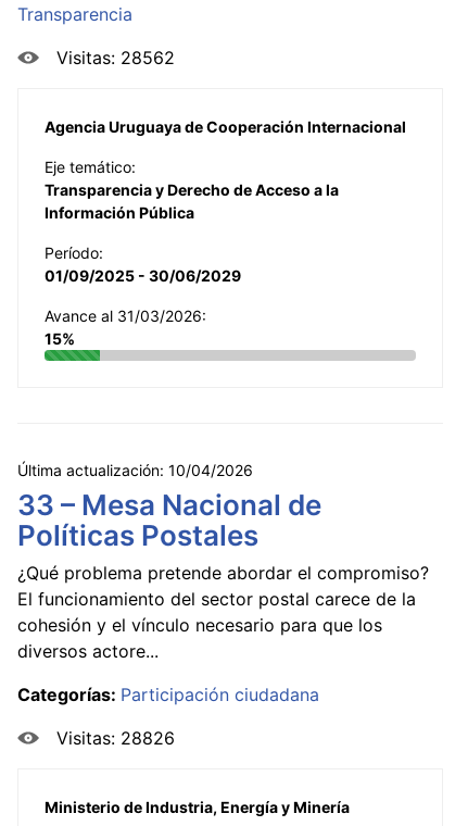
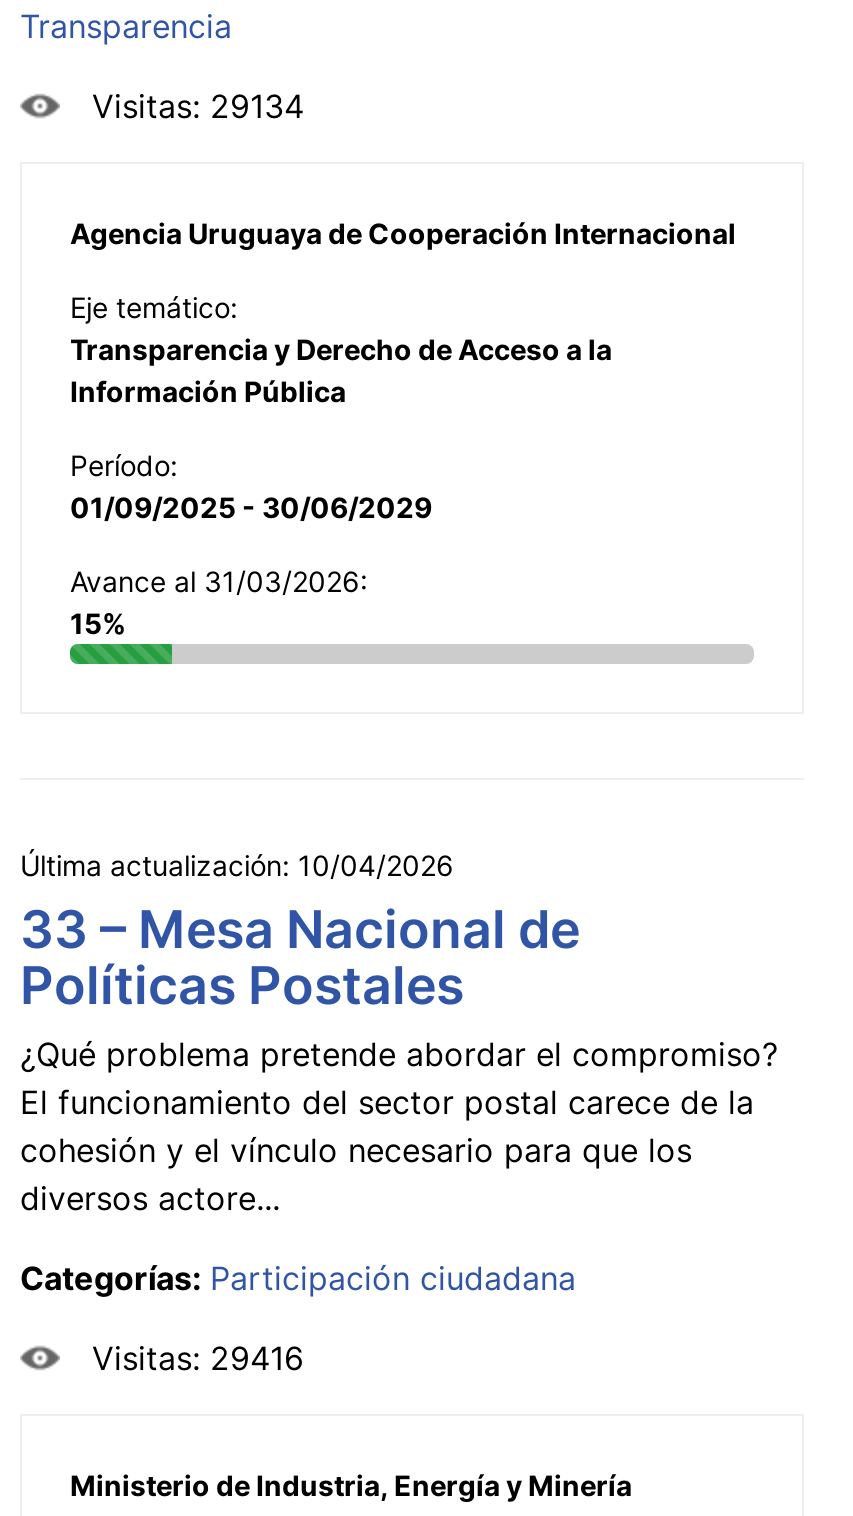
[56,47,175,68] Visitas: 28562 -> [92,86,304,126] Visitas: 29134
[56,727,175,749] Visitas: 28826 -> [92,1338,304,1378] Visitas: 29416

